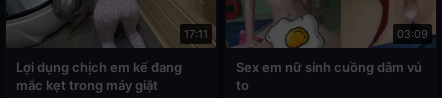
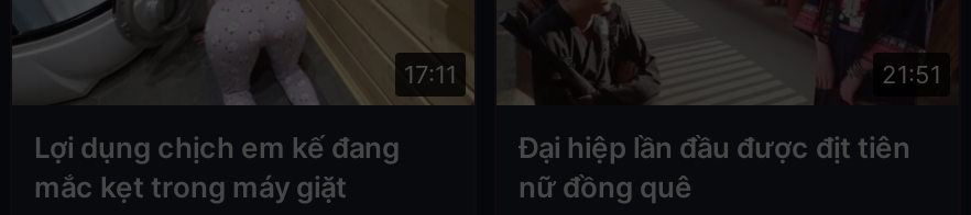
[397,27,428,41] 03:09 -> [882,59,941,90] 21:51
[236,59,422,93] Sex em nữ sinh cuồng dâm vú | to -> [519,130,910,204] Đại hiệp lần đầu được địt tiên | nữ đồng quê

